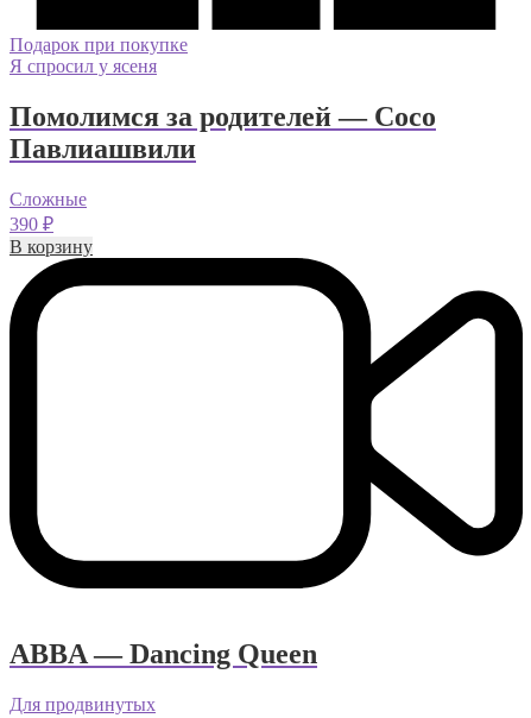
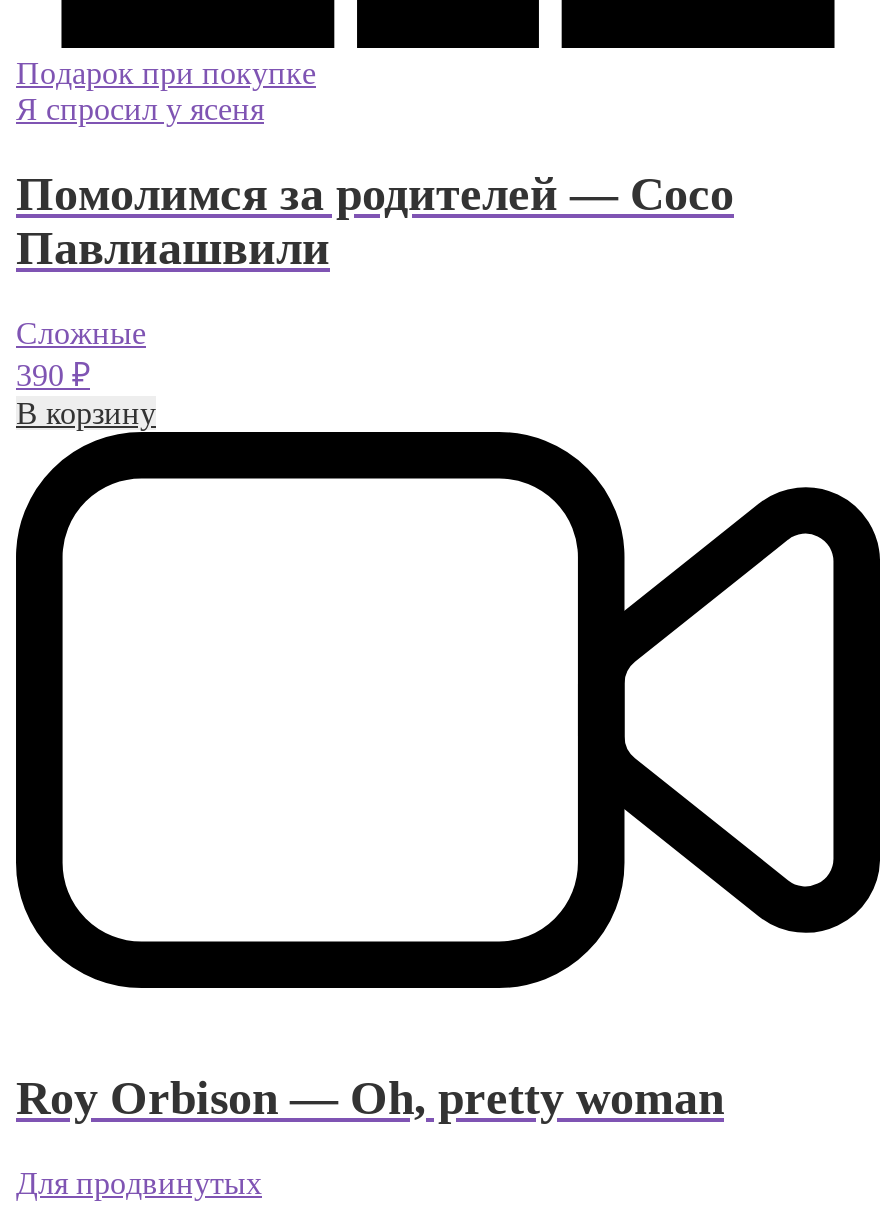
[10,639,317,670] ABBA — Dancing Queen -> [16,1073,724,1125] Roy Orbison — Oh, pretty woman

